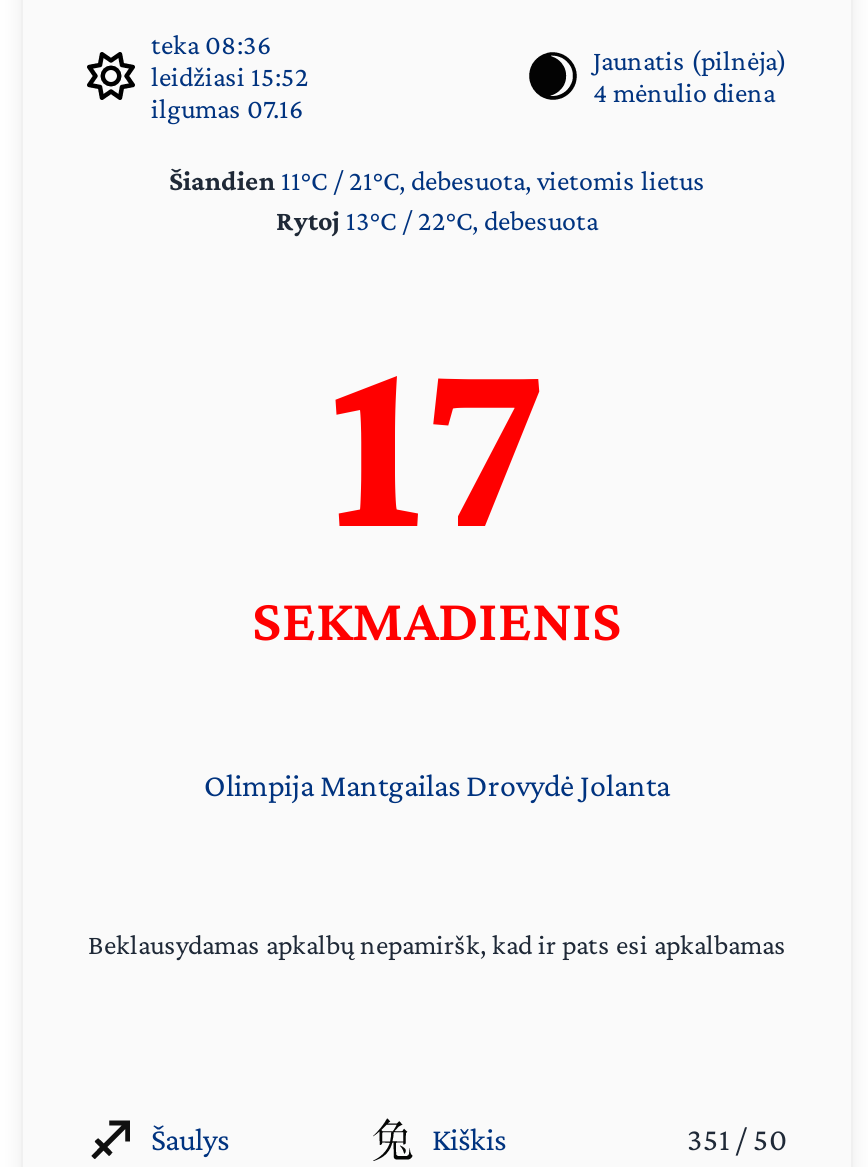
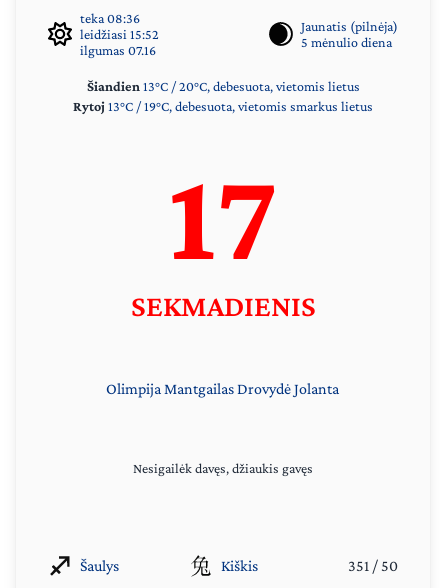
[593,76,775,108] 4 mėnulio diena -> [301,34,392,50] 5 mėnulio diena
[169,164,705,236] Šiandien 11°C / 21°C, debesuota, vietomis lietus | Rytoj 13°C / 22°C, debesuota -> [73,78,373,114] Šiandien 13°C / 20°C, debesuota, vietomis lietus | Rytoj 13°C / 19°C, debesuota, vietomis smarkus lietus
[88,927,786,959] Beklausydamas apkalbų nepamiršk, kad ir pats esi apkalbamas -> [133,460,313,476] Nesigailėk davęs, džiaukis gavęs

